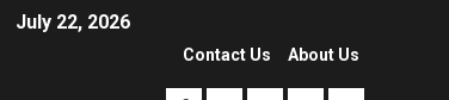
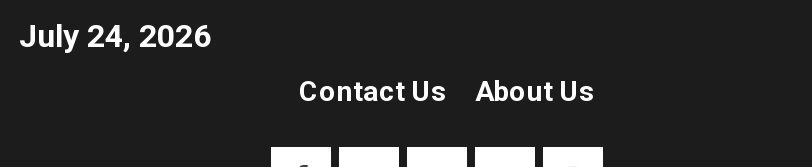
[16,11,130,34] July 22, 2026 -> [19,18,211,56] July 24, 2026

